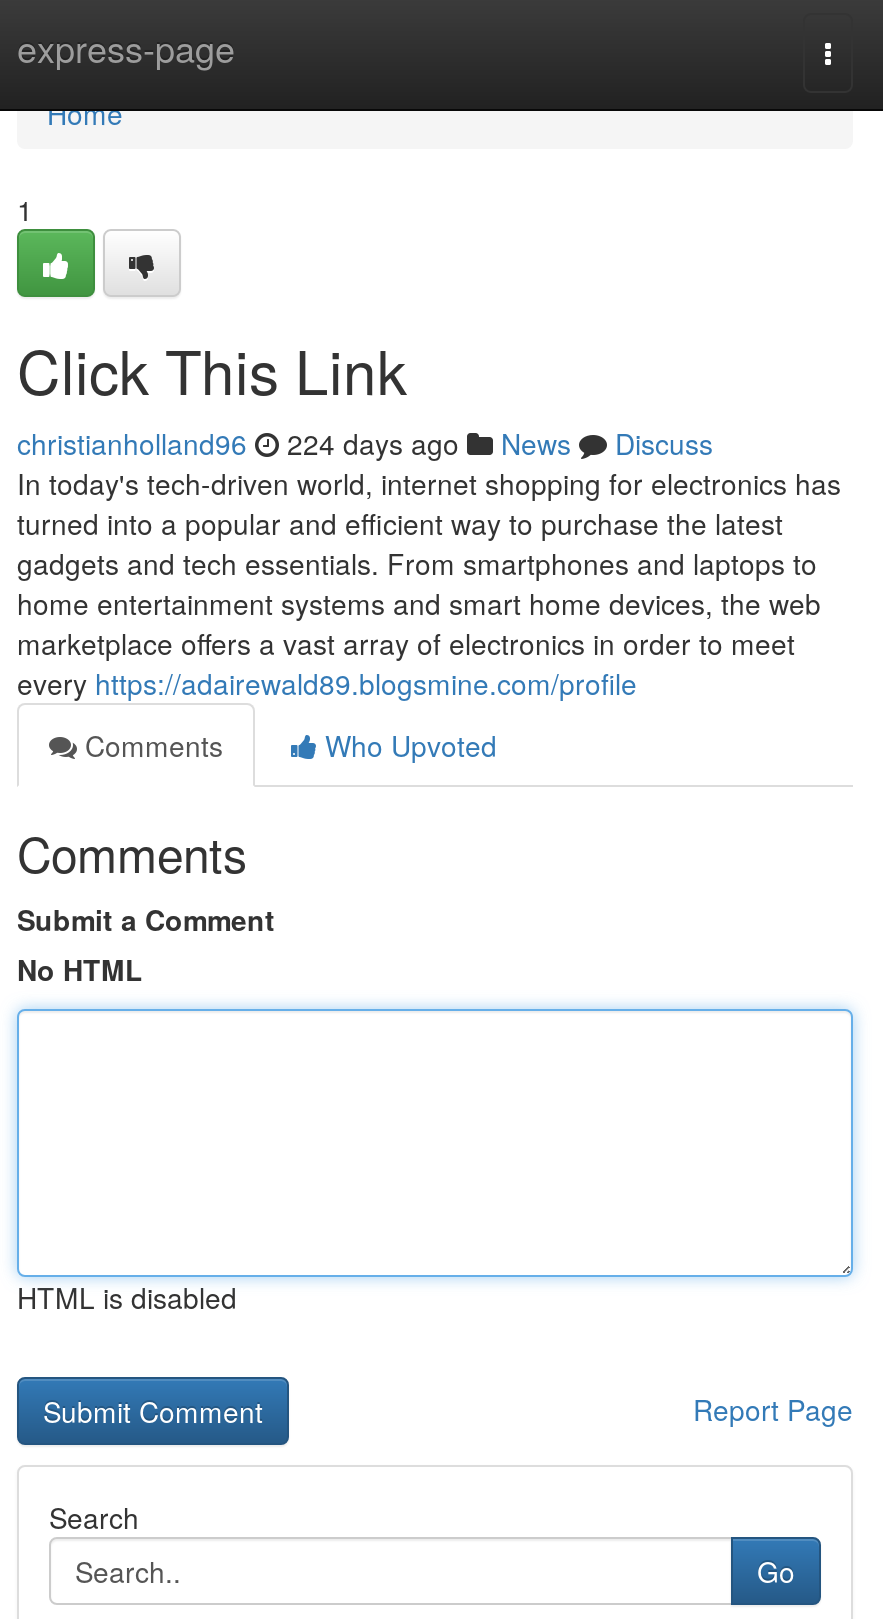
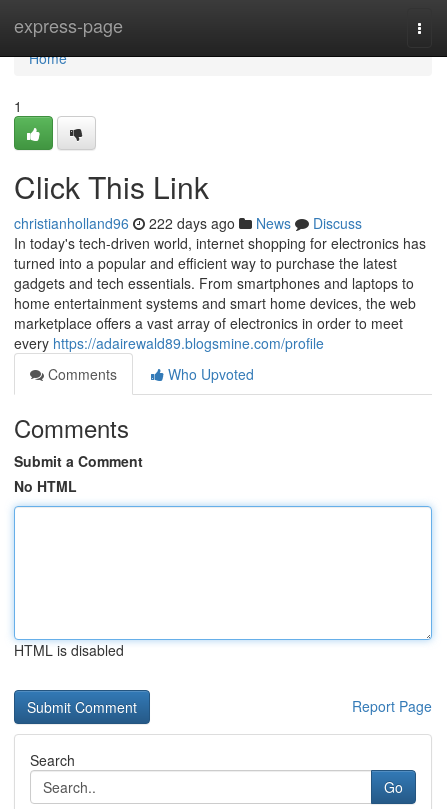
[17,423,713,463] christianholland96 224 days ago News Discuss -> [14,213,362,233] christianholland96 222 days ago News Discuss

